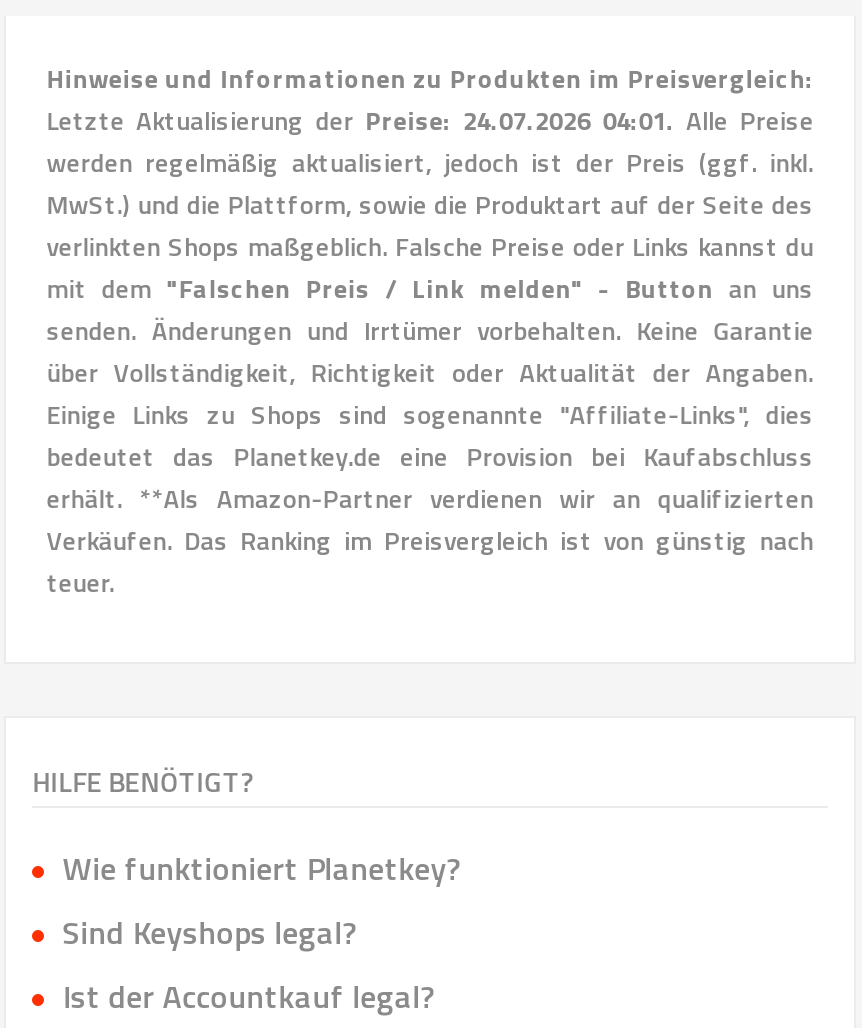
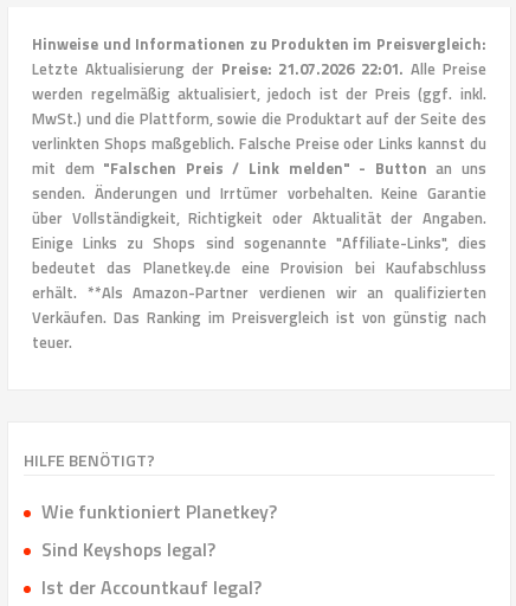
[46,100,814,140] Letzte Aktualisierung der Preise: 24.07.2026 04:01. Alle Preise -> [32,57,486,81] Letzte Aktualisierung der Preise: 21.07.2026 22:01. Alle Preise

